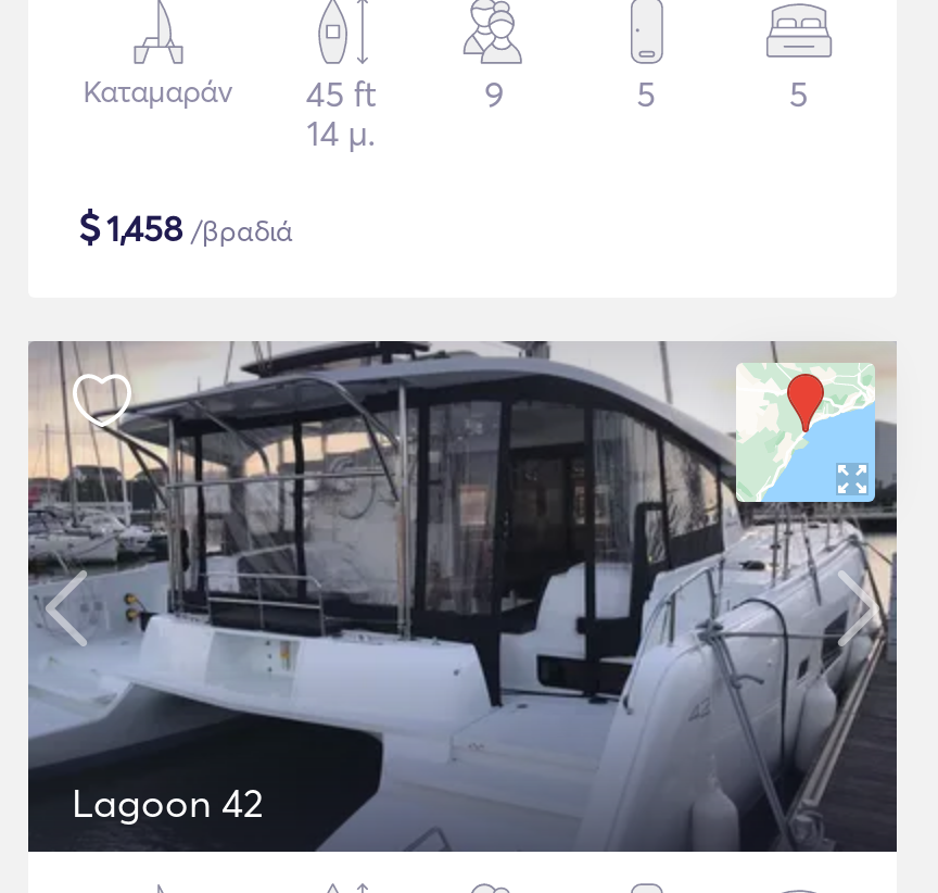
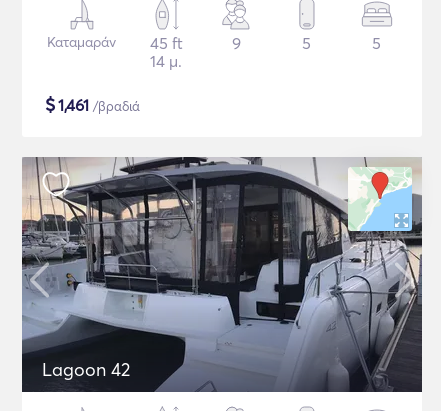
[78,202,293,252] $1,458 /βραδιά -> [45,93,140,116] $1,461 /βραδιά

